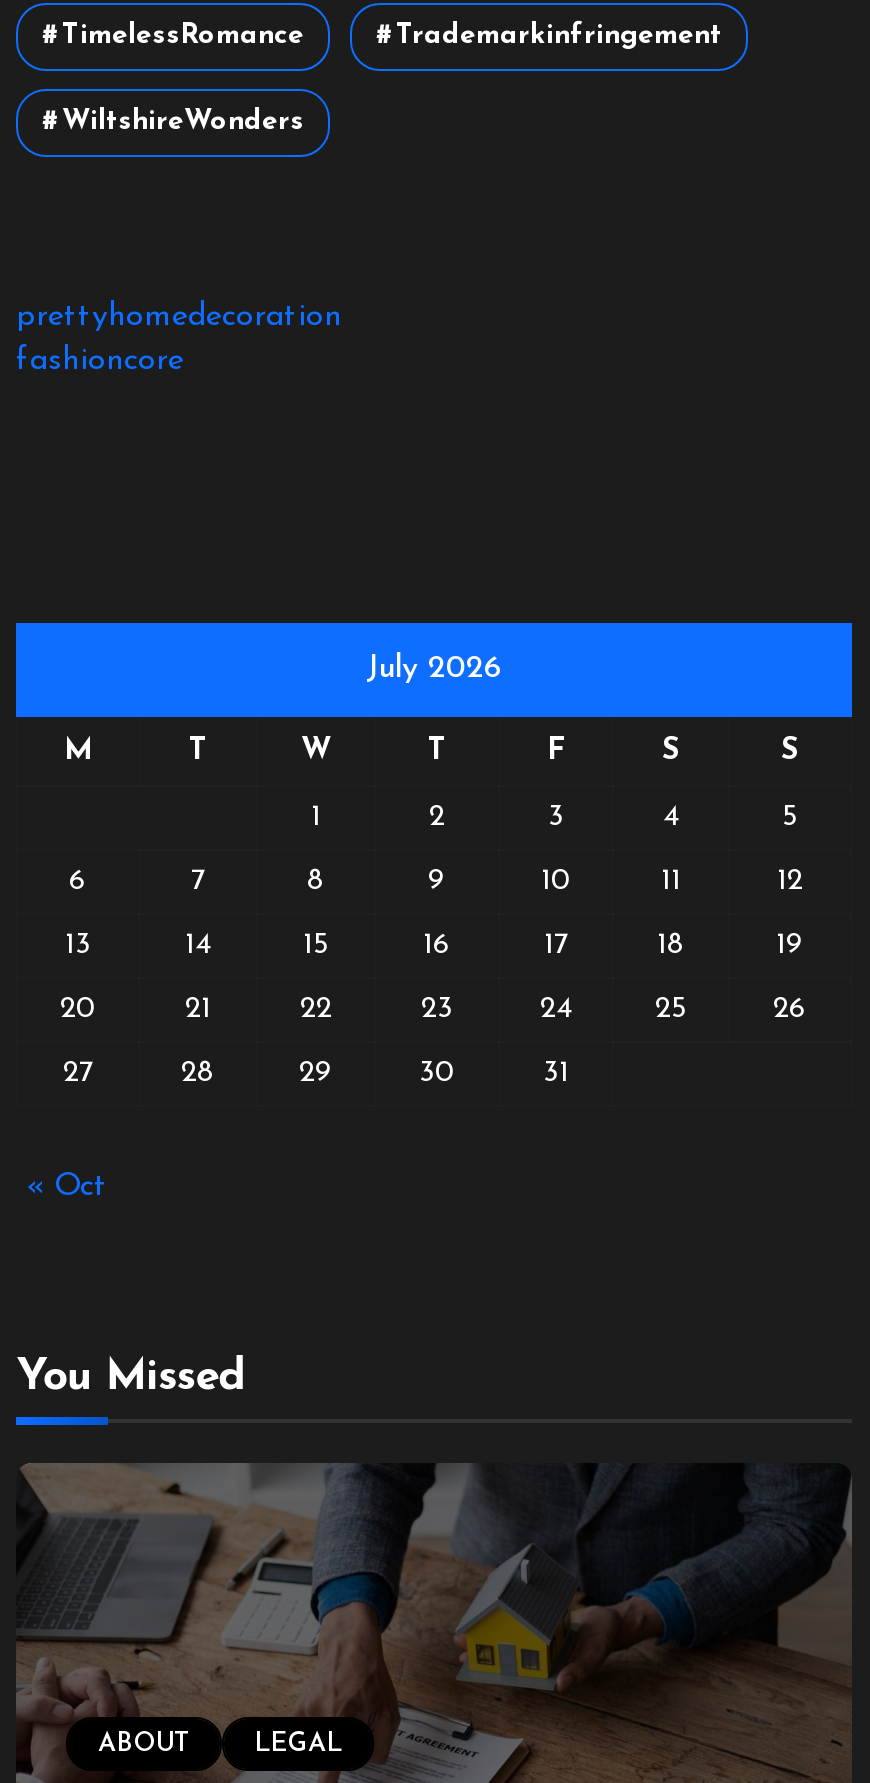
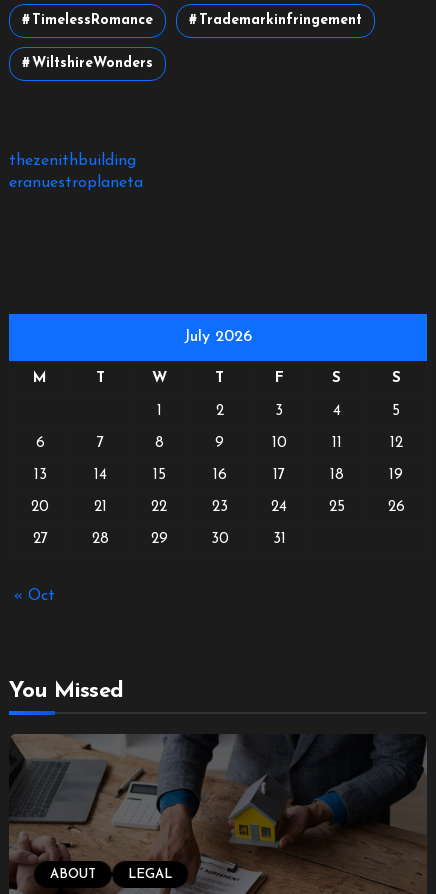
[16,302,342,378] prettyhomedecoration | fashioncore -> [9,153,143,191] thezenithbuilding | eranuestroplaneta

